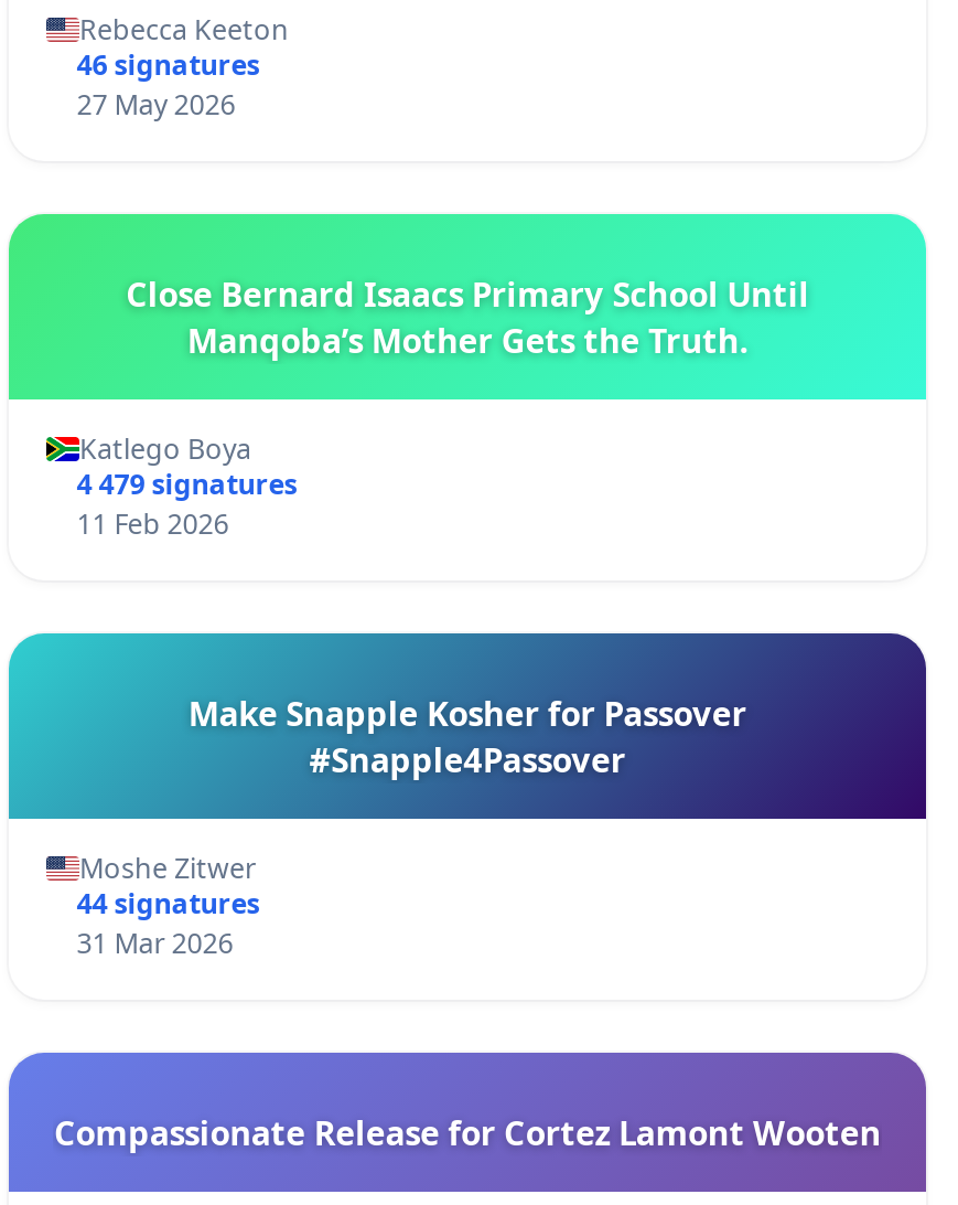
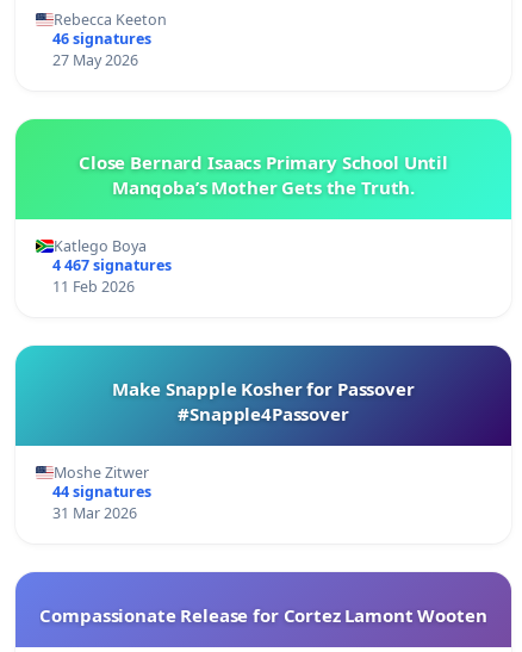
[77,465,297,502] 4 479 signatures -> [52,254,171,275] 4 467 signatures

